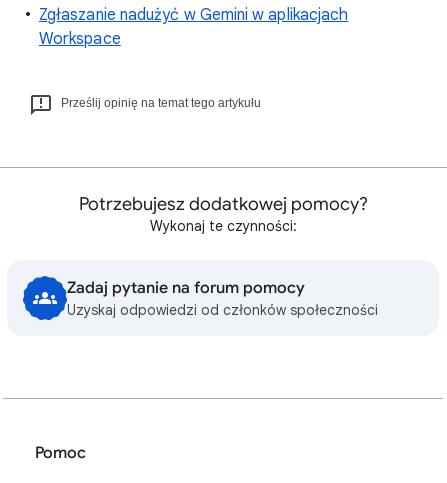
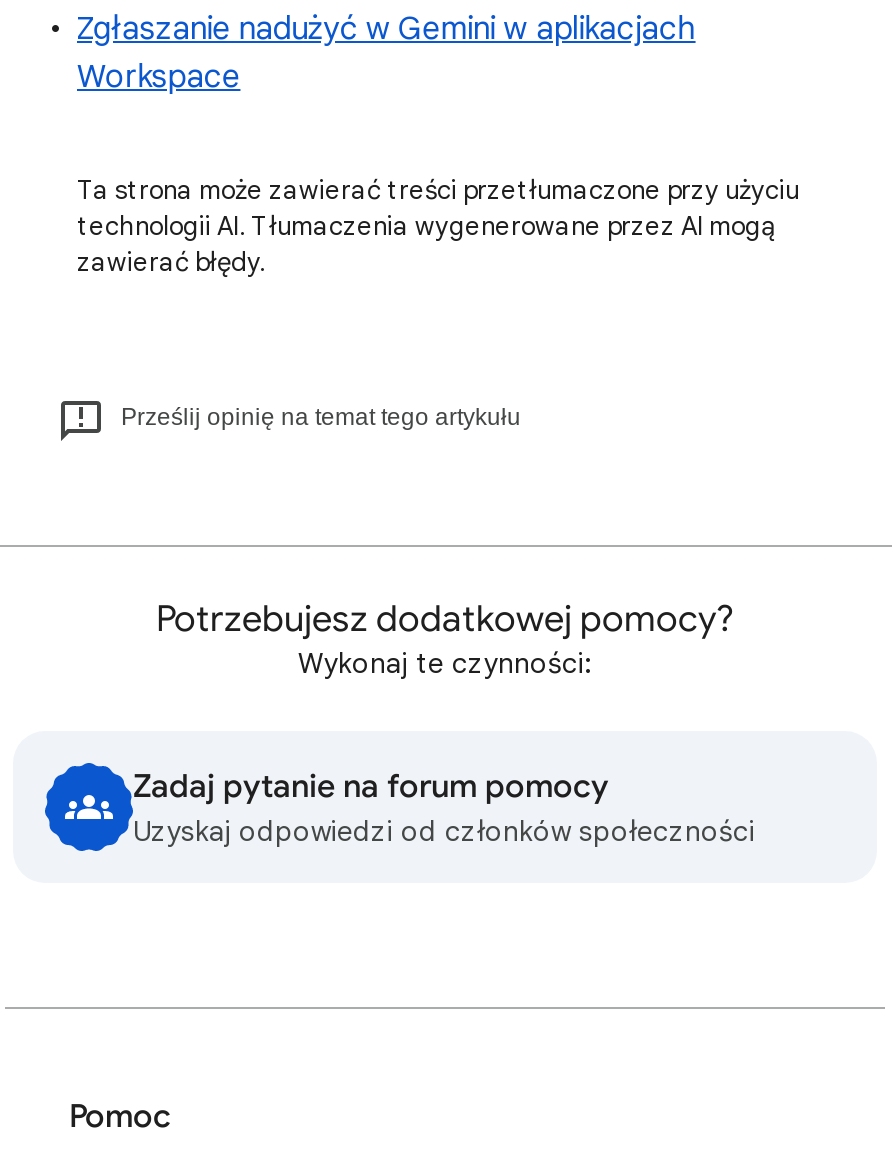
none -> [77,173,799,279] Ta strona może zawierać treści przetłumaczone przy użyciu | technologii AI. Tłumaczenia wygenerowane przez AI mogą | zawierać błędy.

